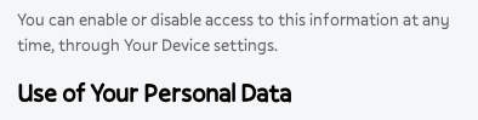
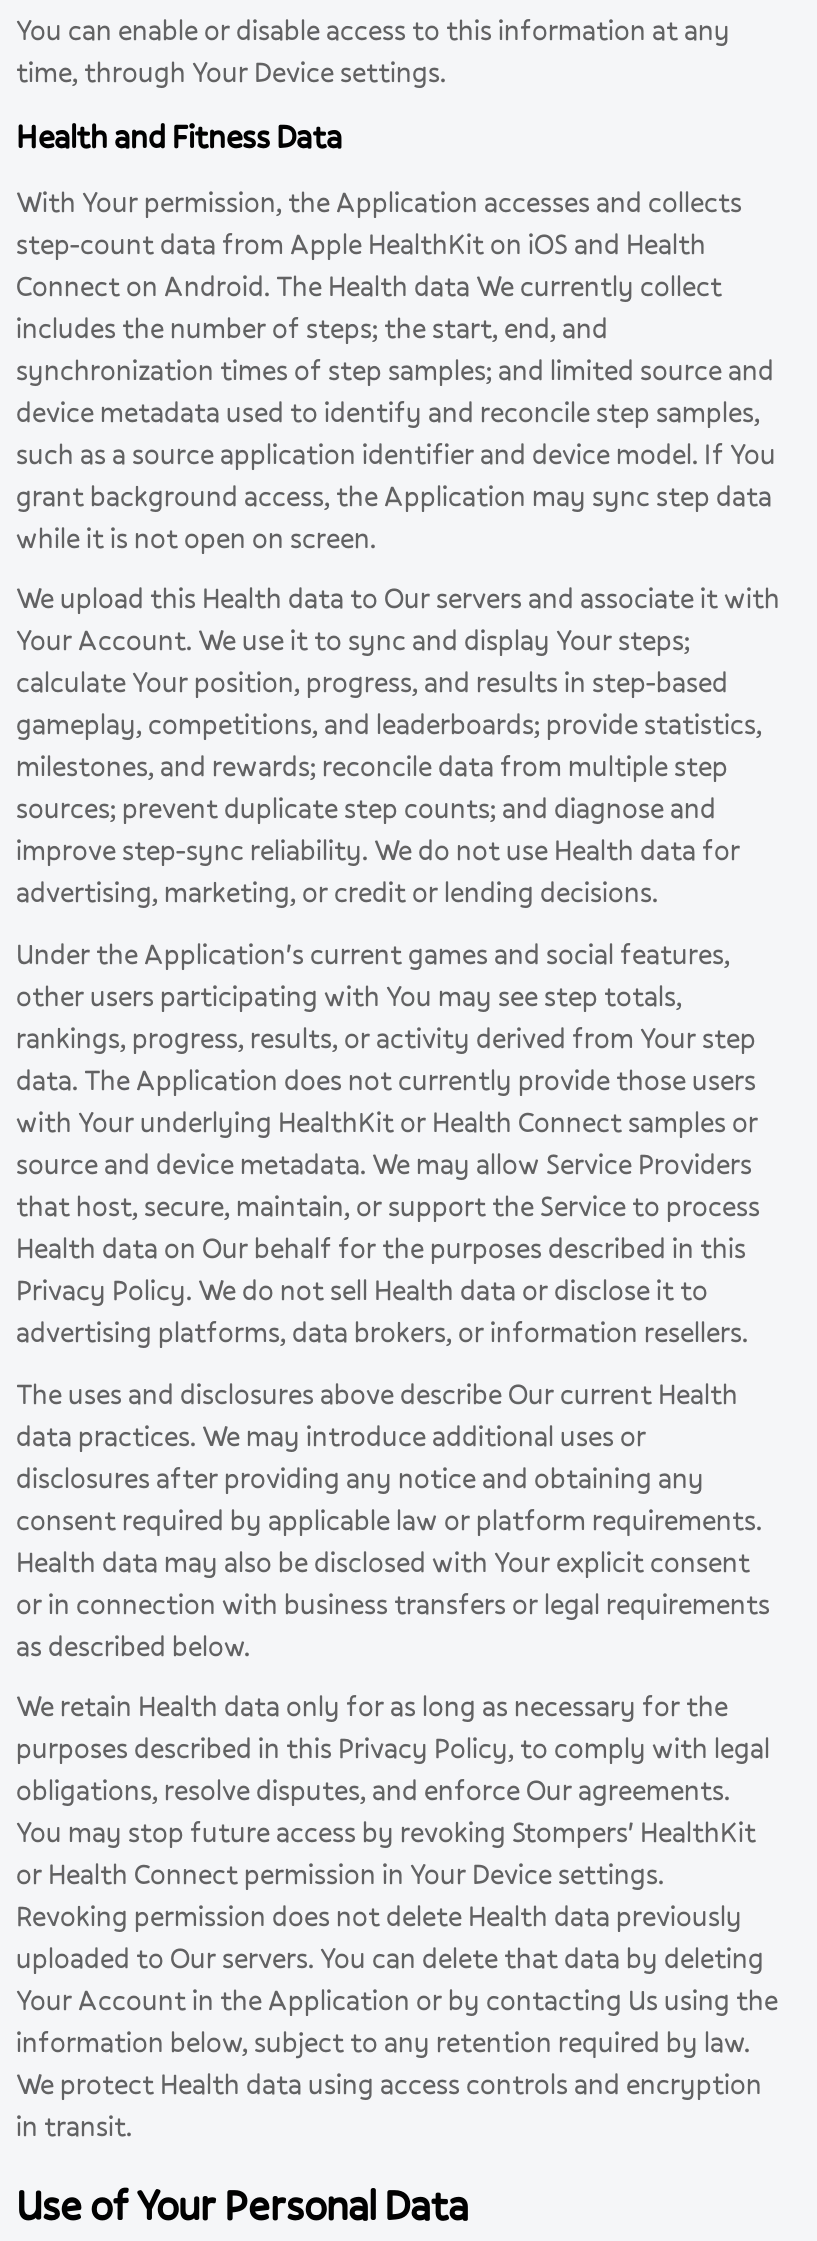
none -> [16,115,780,2144] Health and Fitness Data | With Your permission, the Application accesses and collects | step-count data from Apple HealthKit on iOS and Health | Connect on Android. The Health data We currently collect | includes the number of steps; the start, end, and | synchronization times of step samples; and limited source and | device metadata used to identify and reconcile step samples, | such as a source application identifier and device model. If You | grant background access, the Application may sync step data | while it is not open on screen. | We upload this Health data to Our servers and associate it with | Your Account. We use it to sync and display Your steps; | calculate Your position, progress, and results in step-based | gameplay, competitions, and leaderboards; provide statistics, | milestones, and rewards; reconcile data from multiple step | sources; prevent duplicate step counts; and diagnose and | improve step-sync reliability. We do not use Health data for | advertising, marketing, or credit or lending decisions. | Under the Application's current games and social features, | other users participating with You may see step totals, | rankings, progress, results, or activity derived from Your step | data. The Application does not currently provide those users | with Your underlying HealthKit or Health Connect samples or | source and device metadata. We may allow Service Providers | that host, secure, maintain, or support the Service to process | Health data on Our behalf for the purposes described in this | Privacy Policy. We do not sell Health data or disclose it to | advertising platforms, data brokers, or information resellers. | The uses and disclosures above describe Our current Health | data practices. We may introduce additional uses or | disclosures after providing any notice and obtaining any | consent required by applicable law or platform requirements. | Health data may also be disclosed with Your explicit consent | or in connection with business transfers or legal requirements | as described below. | We retain Health data only for as long as necessary for the | purposes described in this Privacy Policy, to comply with legal | obligations, resolve disputes, and enforce Our agreements. | You may stop future access by revoking Stompers' HealthKit | or Health Connect permission in Your Device settings. | Revoking permission does not delete Health data previously | uploaded to Our servers. You can delete that data by deleting | Your Account in the Application or by contacting Us using the | information below, subject to any retention required by law. | We protect Health data using access controls and encryption | in transit.

